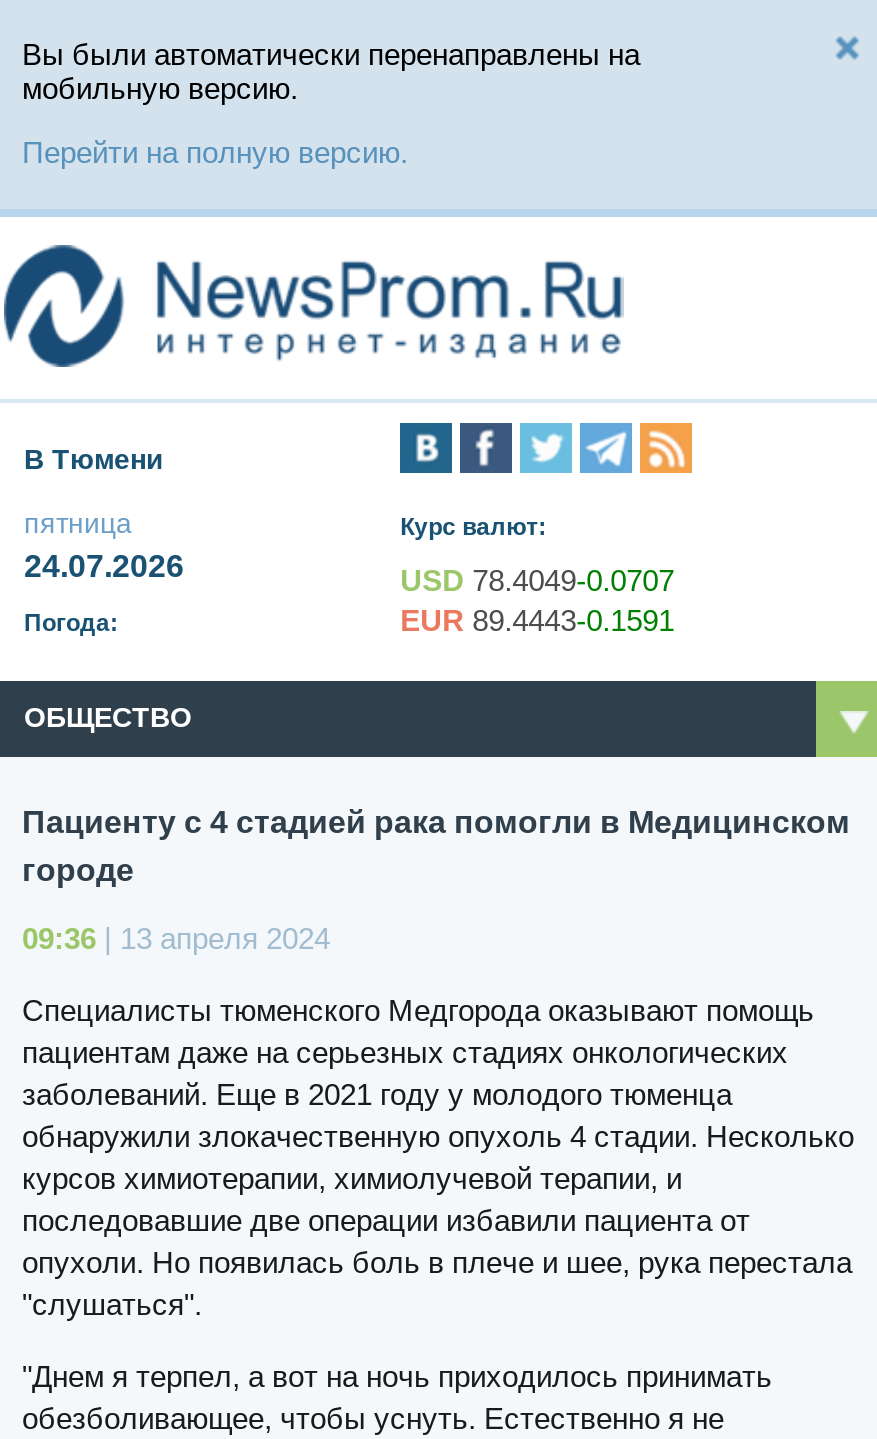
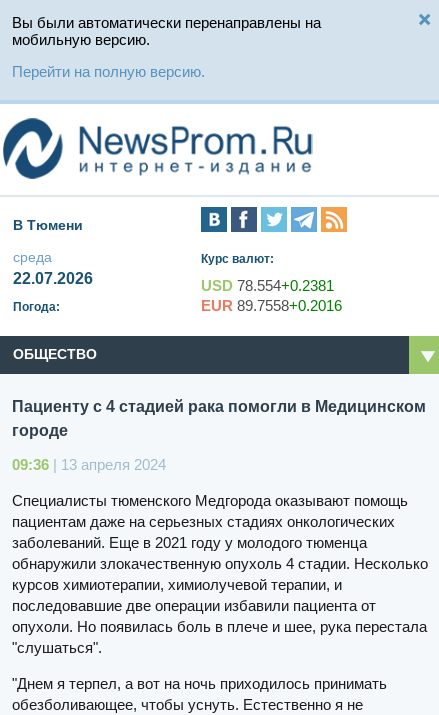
[24,508,184,584] пятница | 24.07.2026 -> [13,249,93,287] среда | 22.07.2026
[400,564,674,598] USD 78.4049-0.0707 -> [201,277,334,294] USD 78.554+0.2381
[400,604,674,638] EUR 89.4443-0.1591 -> [201,297,342,314] EUR 89.7558+0.2016

